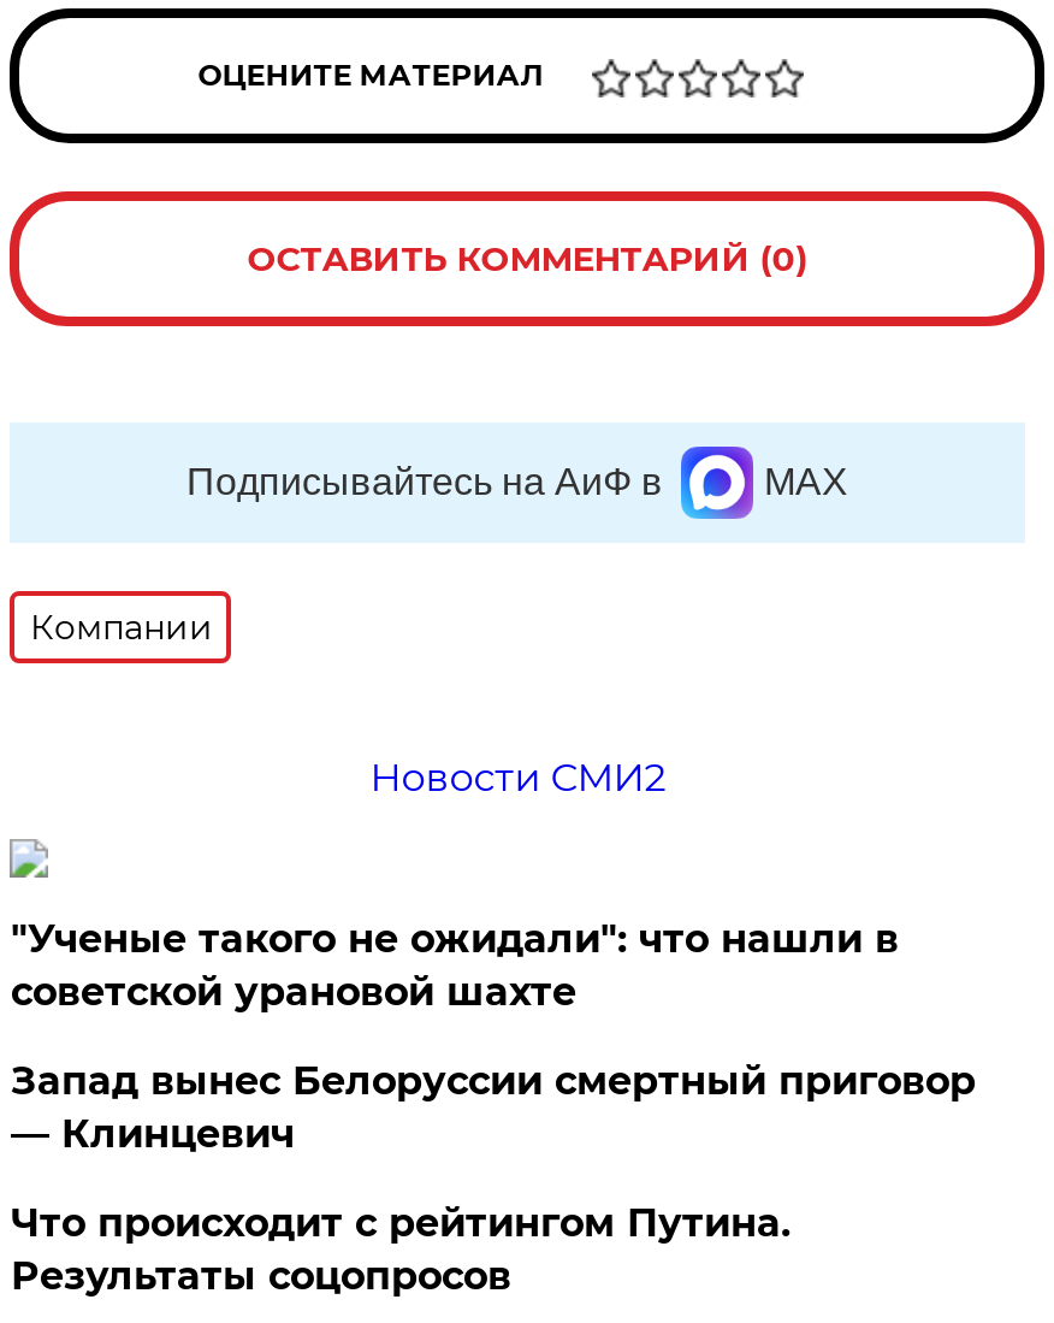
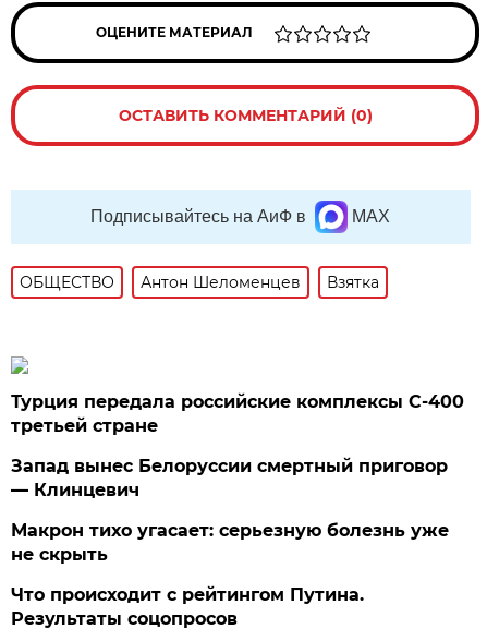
[30,606,666,801] Компании | Новости СМИ2 -> [20,273,380,292] ОБЩЕСТВО | Антон Шеломенцев | Взятка
[11,916,899,1015] "Ученые такого не ожидали": что нашли в | советской урановой шахте -> [11,391,465,436] Турция передала российские комплексы С-400 | третьей стране
moved [11,1058,976,1157] -> [11,456,448,500]: Запад вынес Белоруссии смертный приговор | — Клинцевич
none -> [11,520,449,565] Макрон тихо угасает: серьезную болезнь уже | не скрыть

